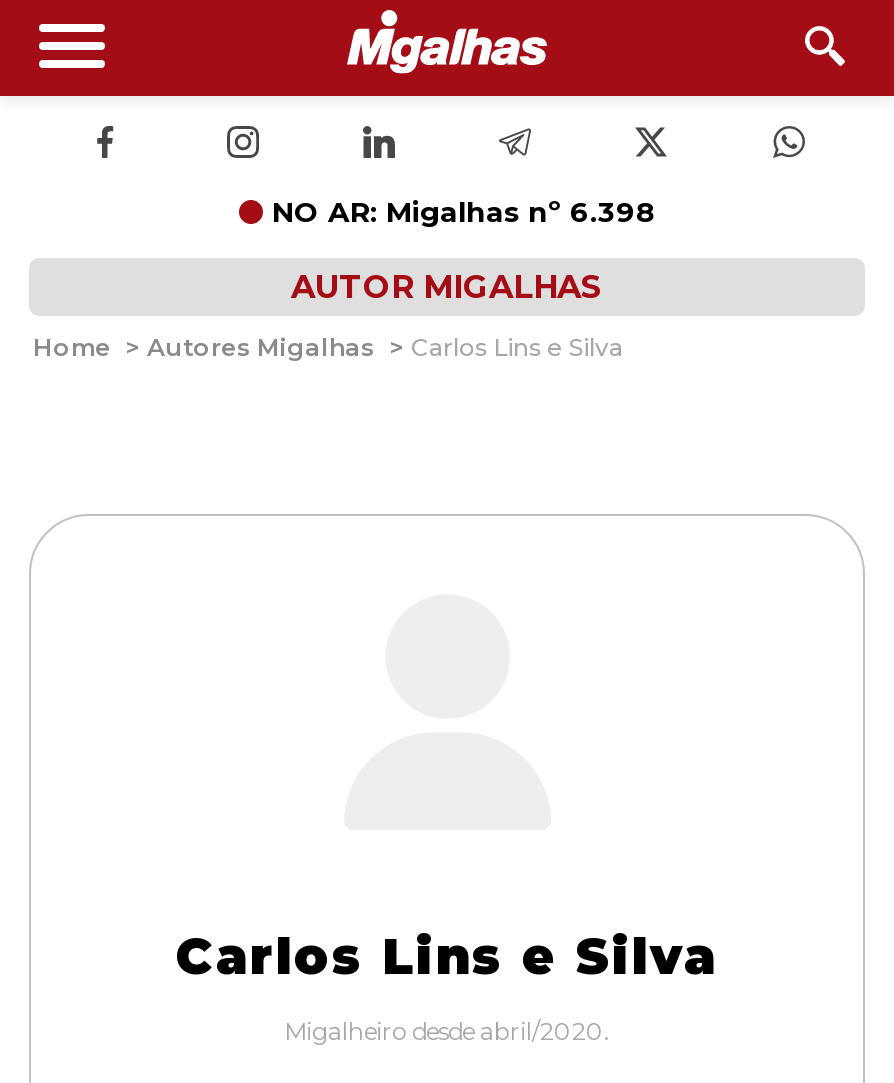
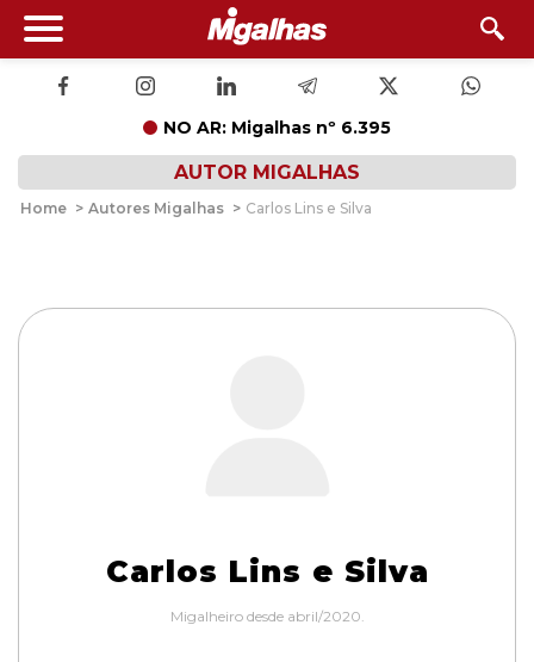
[272,194,656,230] NO AR: Migalhas nº 6.398 -> [163,117,391,138] NO AR: Migalhas nº 6.395

